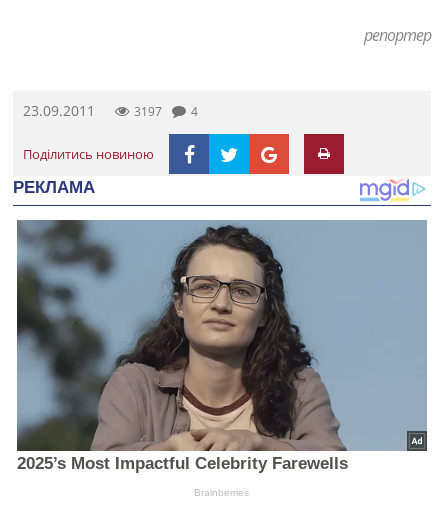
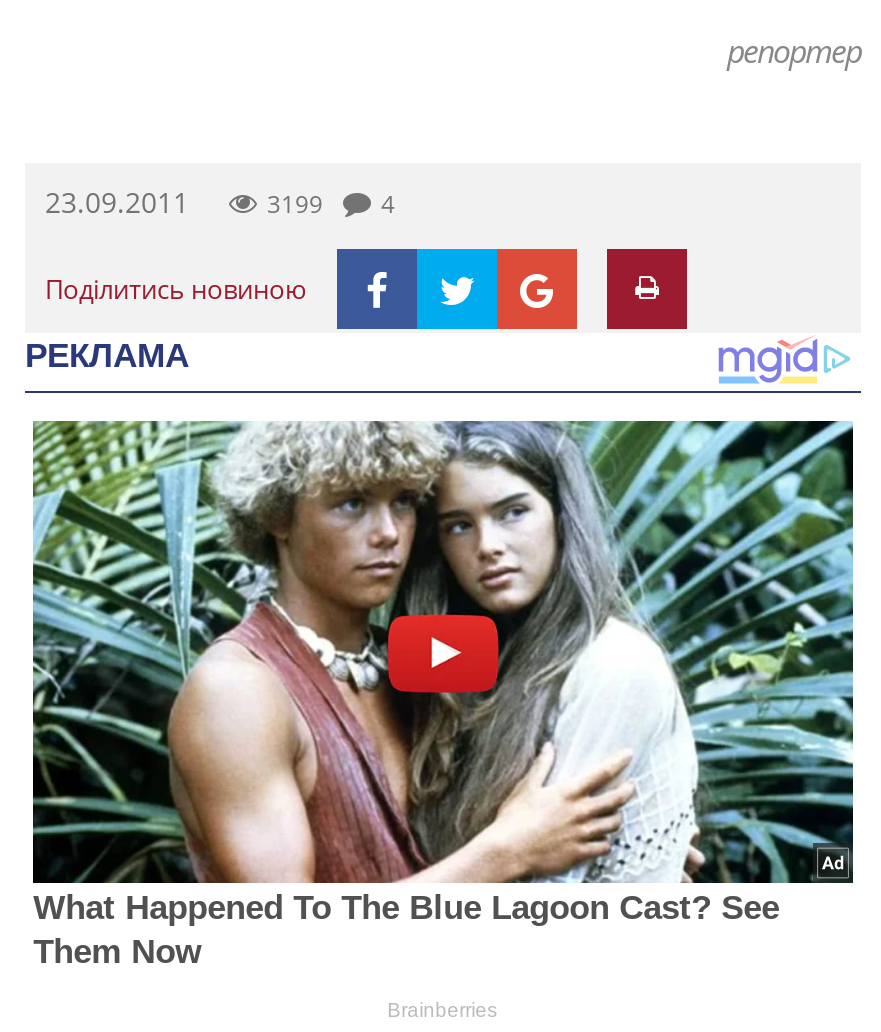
[134,103,198,120] 3197 4 -> [267,186,395,220] 3199 4
[16,219,427,473] [image] | 2025’s Most Impactful Celebrity Farewells -> [31,419,853,971] [image] | What Happened To The Blue Lagoon Cast? See | Them Now

